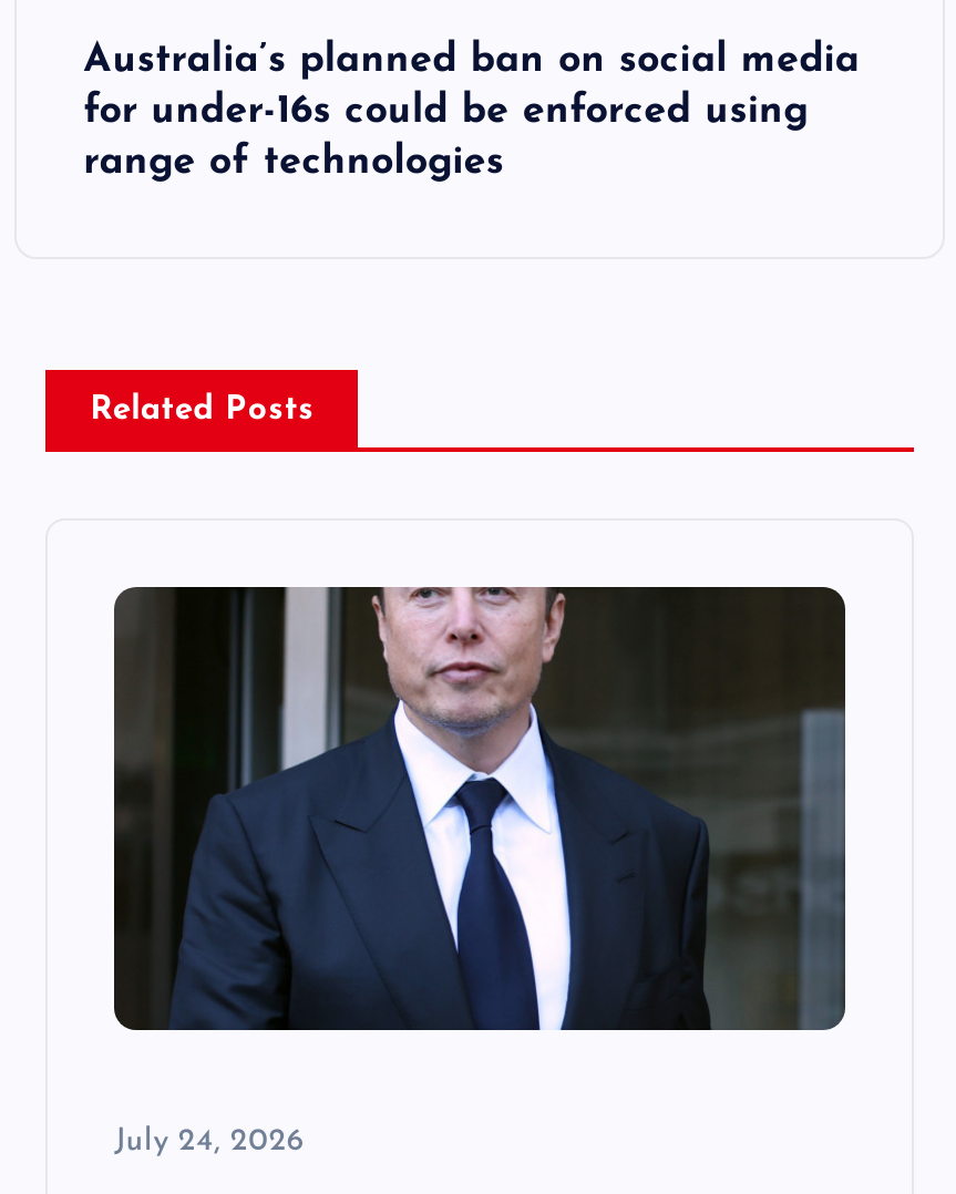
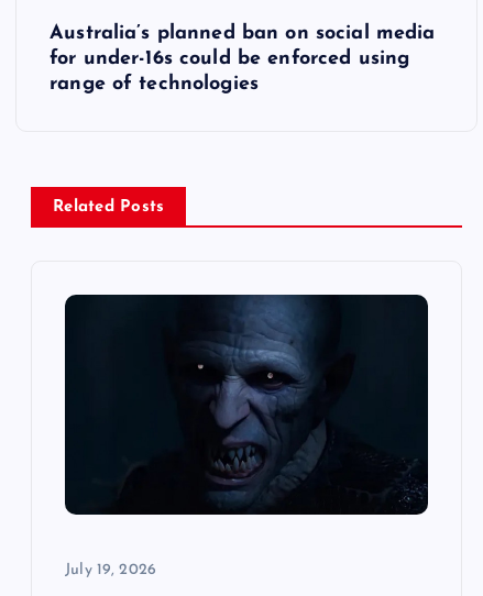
[114,585,845,1032] [image] -> [65,294,427,516] [image]
[115,1124,305,1158] July 24, 2026 -> [65,561,156,578] July 19, 2026

